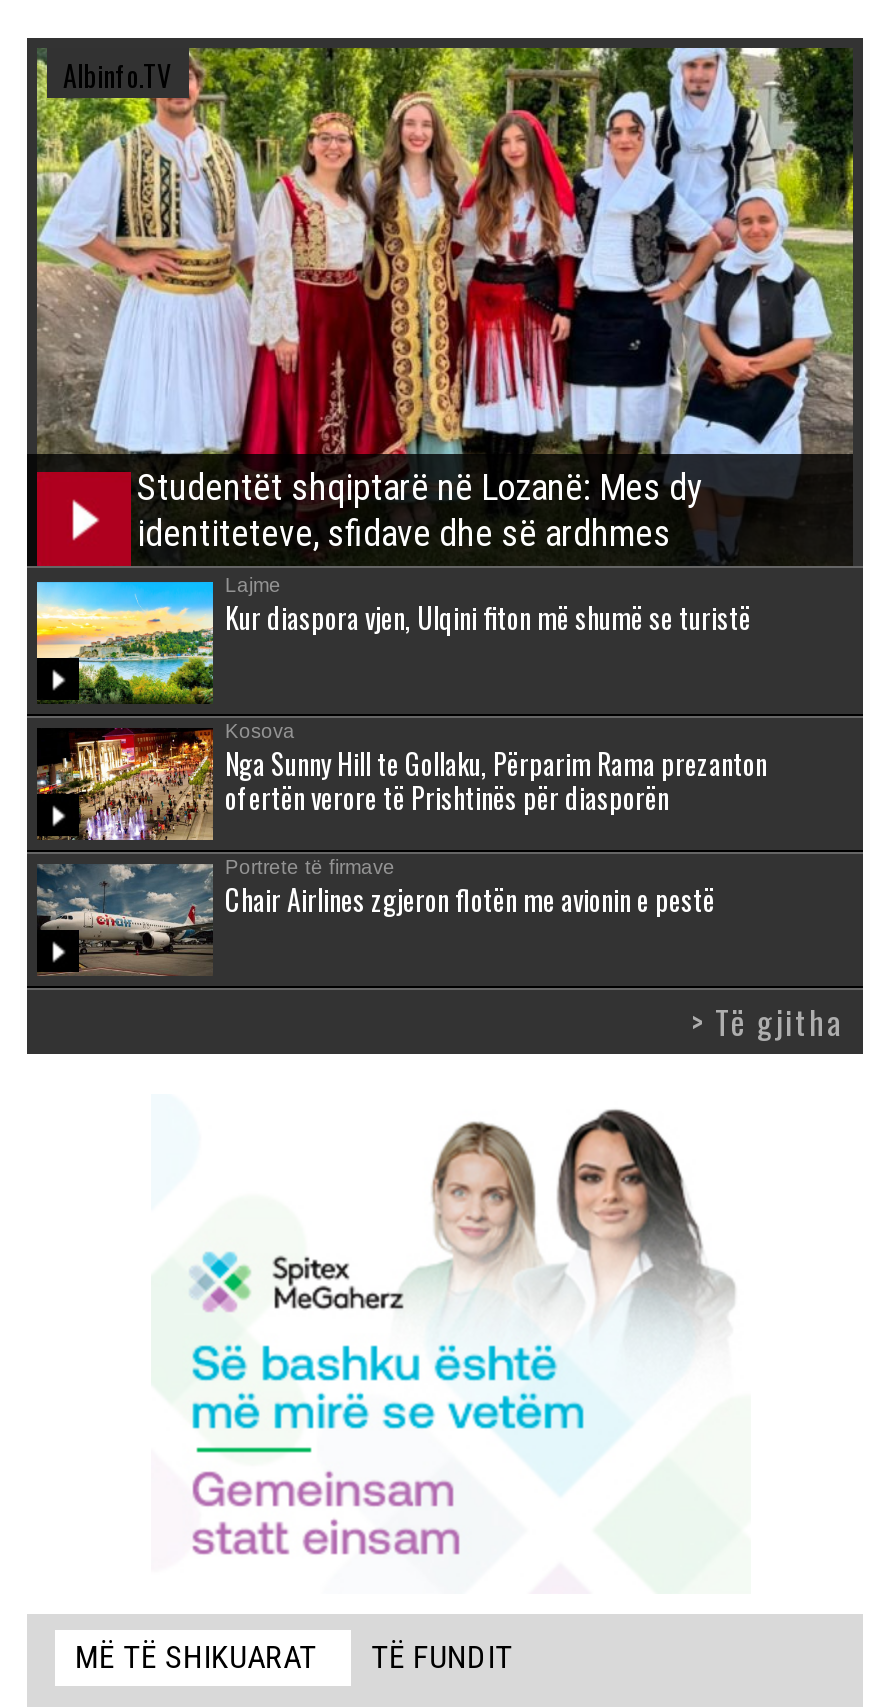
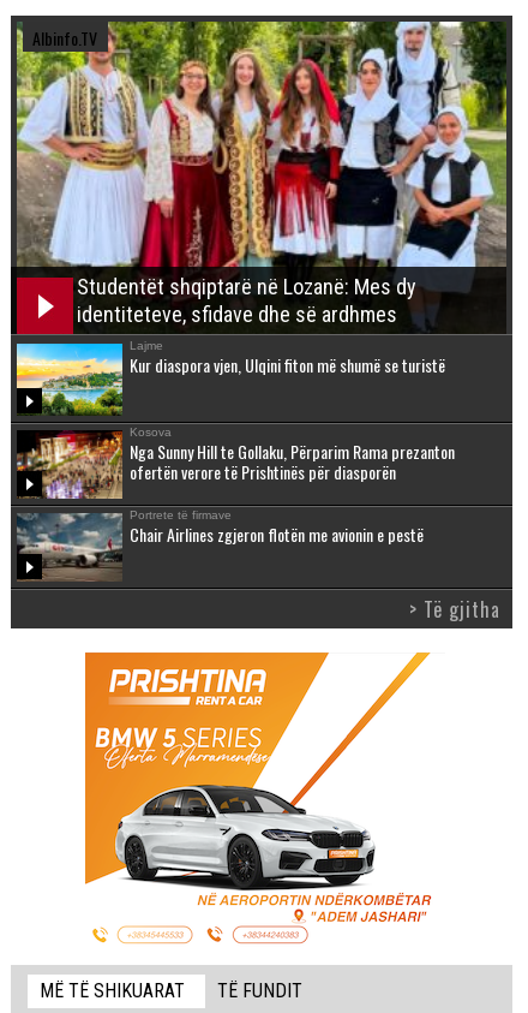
[151,1095,735,1579] [image] -> [84,651,434,945] [image]

